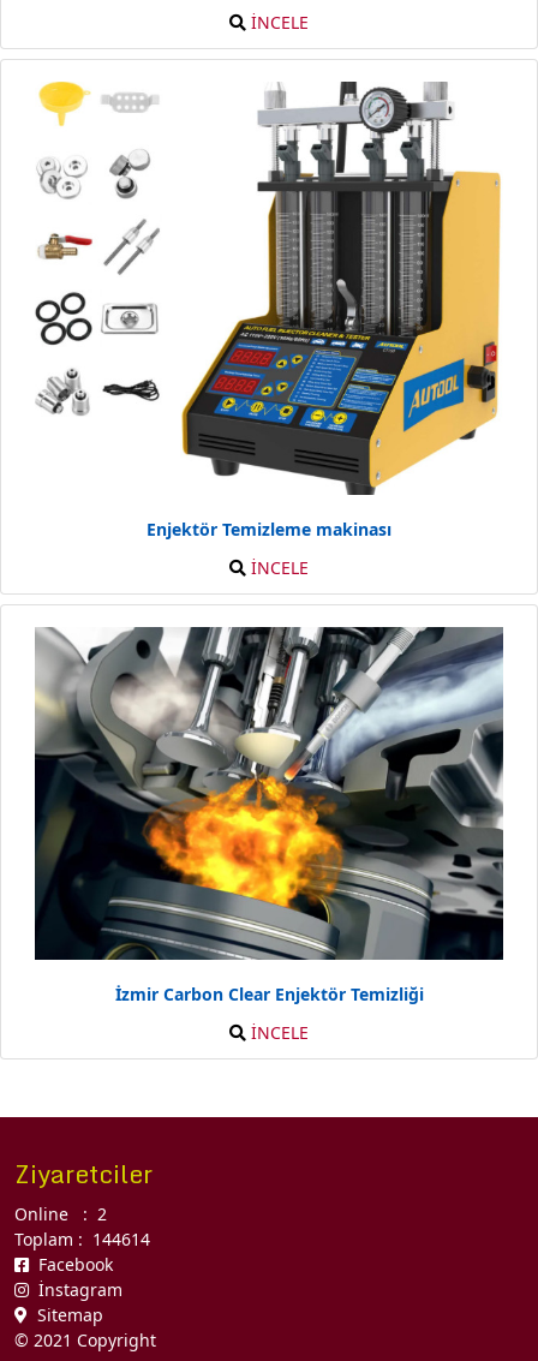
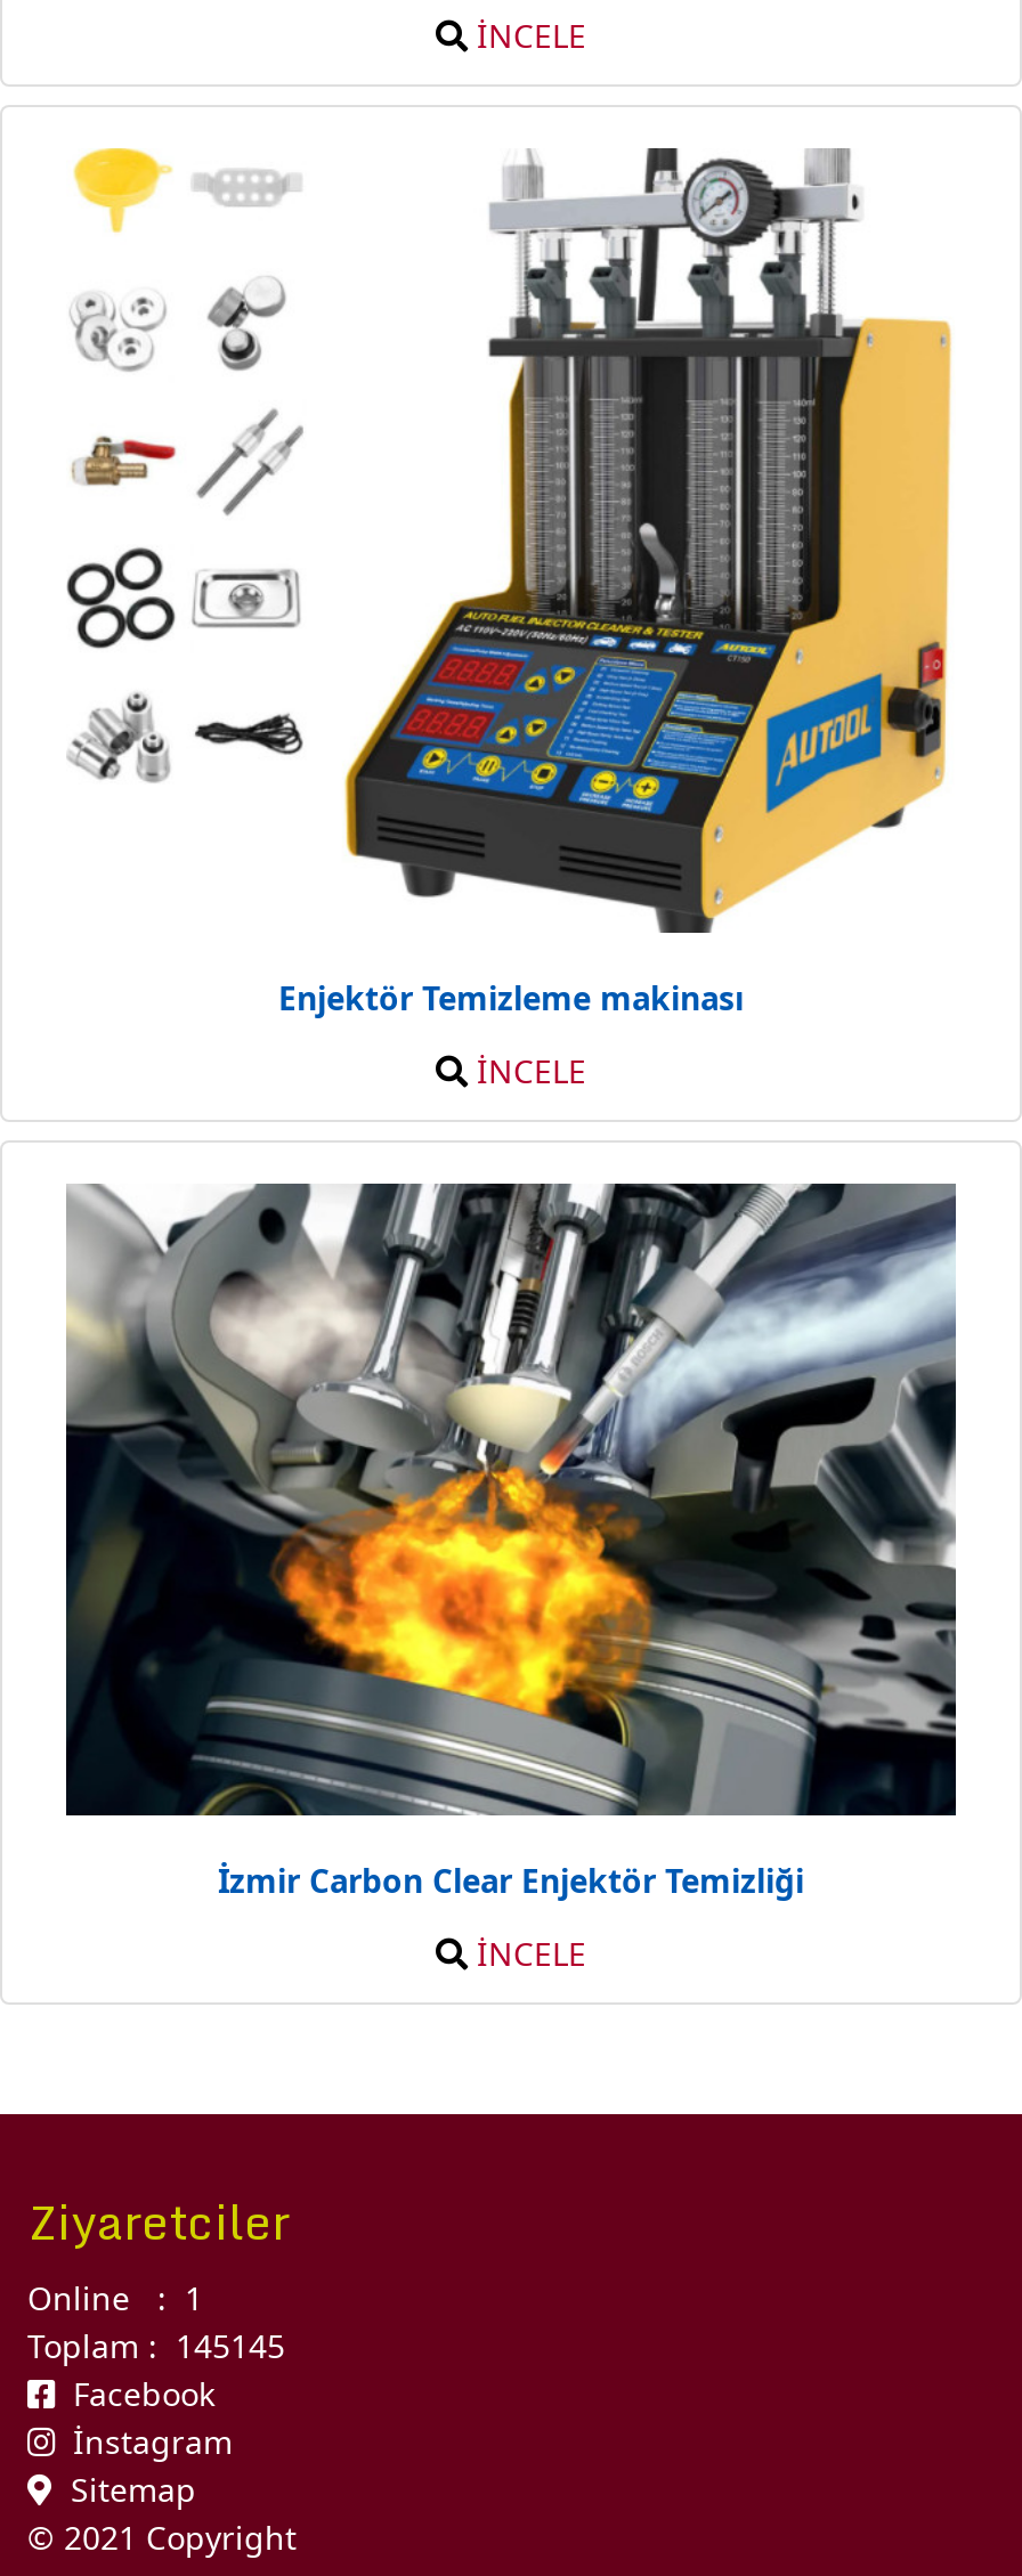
[14,1202,107,1225] Online : 2 -> [27,2276,203,2319] Online : 1
[14,1228,150,1250] Toplam : 144614 -> [27,2324,285,2367] Toplam : 145145

